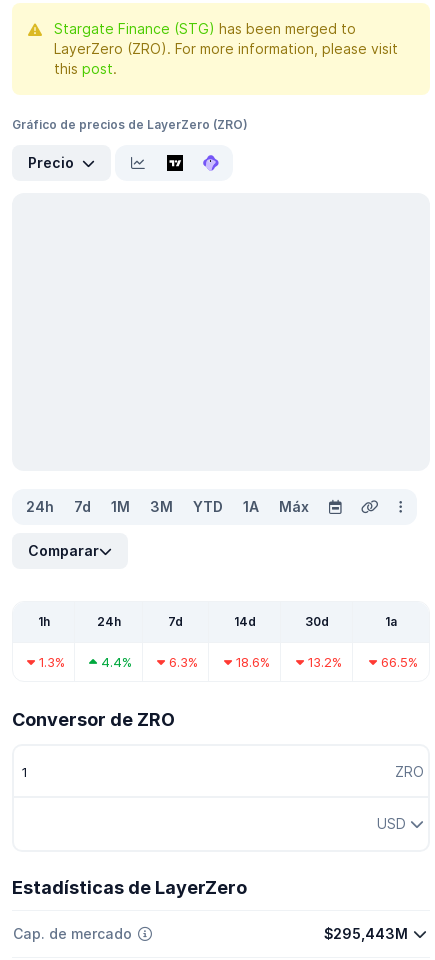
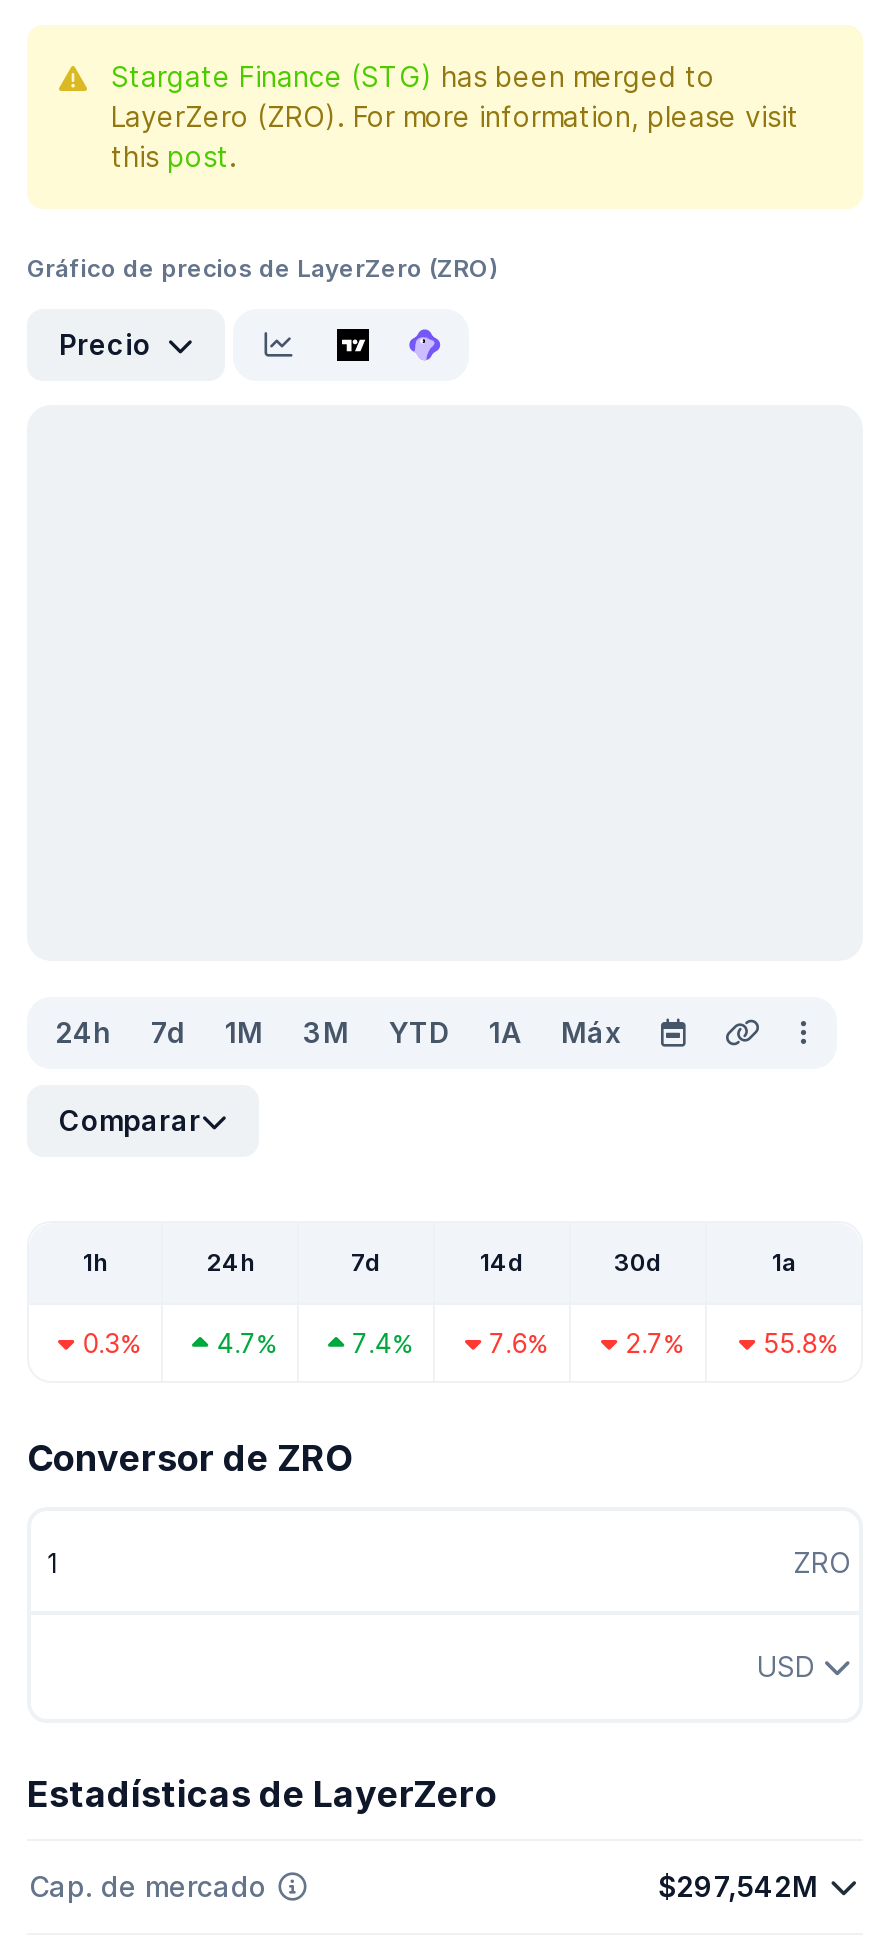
[39,654,65,670] 1.3% -> [82,1327,140,1359] 0.3%
[101,654,132,670] 4.4% -> [216,1327,276,1359] 4.7%
[169,654,198,670] 6.3% -> [352,1327,412,1359] 7.4%
[236,654,270,670] 18.6% -> [489,1327,547,1359] 7.6%
[308,654,342,670] 13.2% -> [625,1327,683,1359] 2.7%
[381,654,418,670] 66.5% -> [763,1327,837,1359] 55.8%
[323,925,407,942] $295,443M -> [658,1869,818,1903] $297,542M

